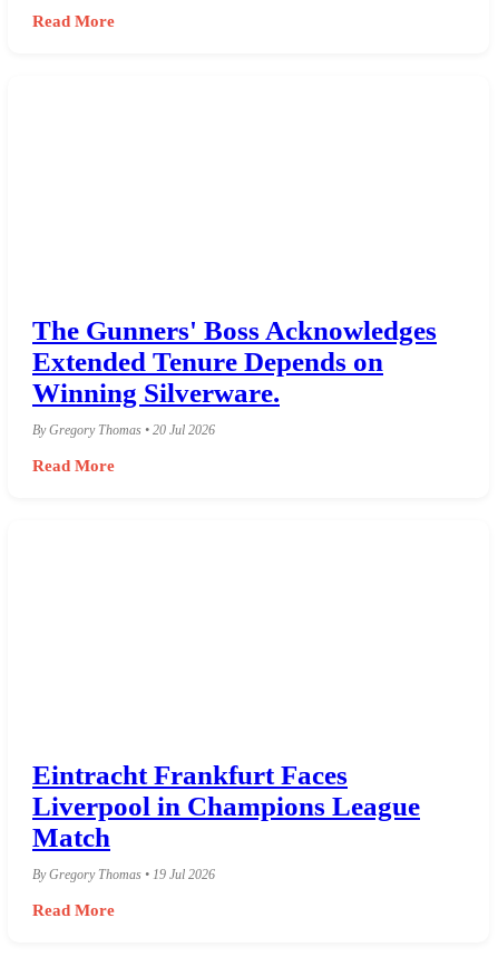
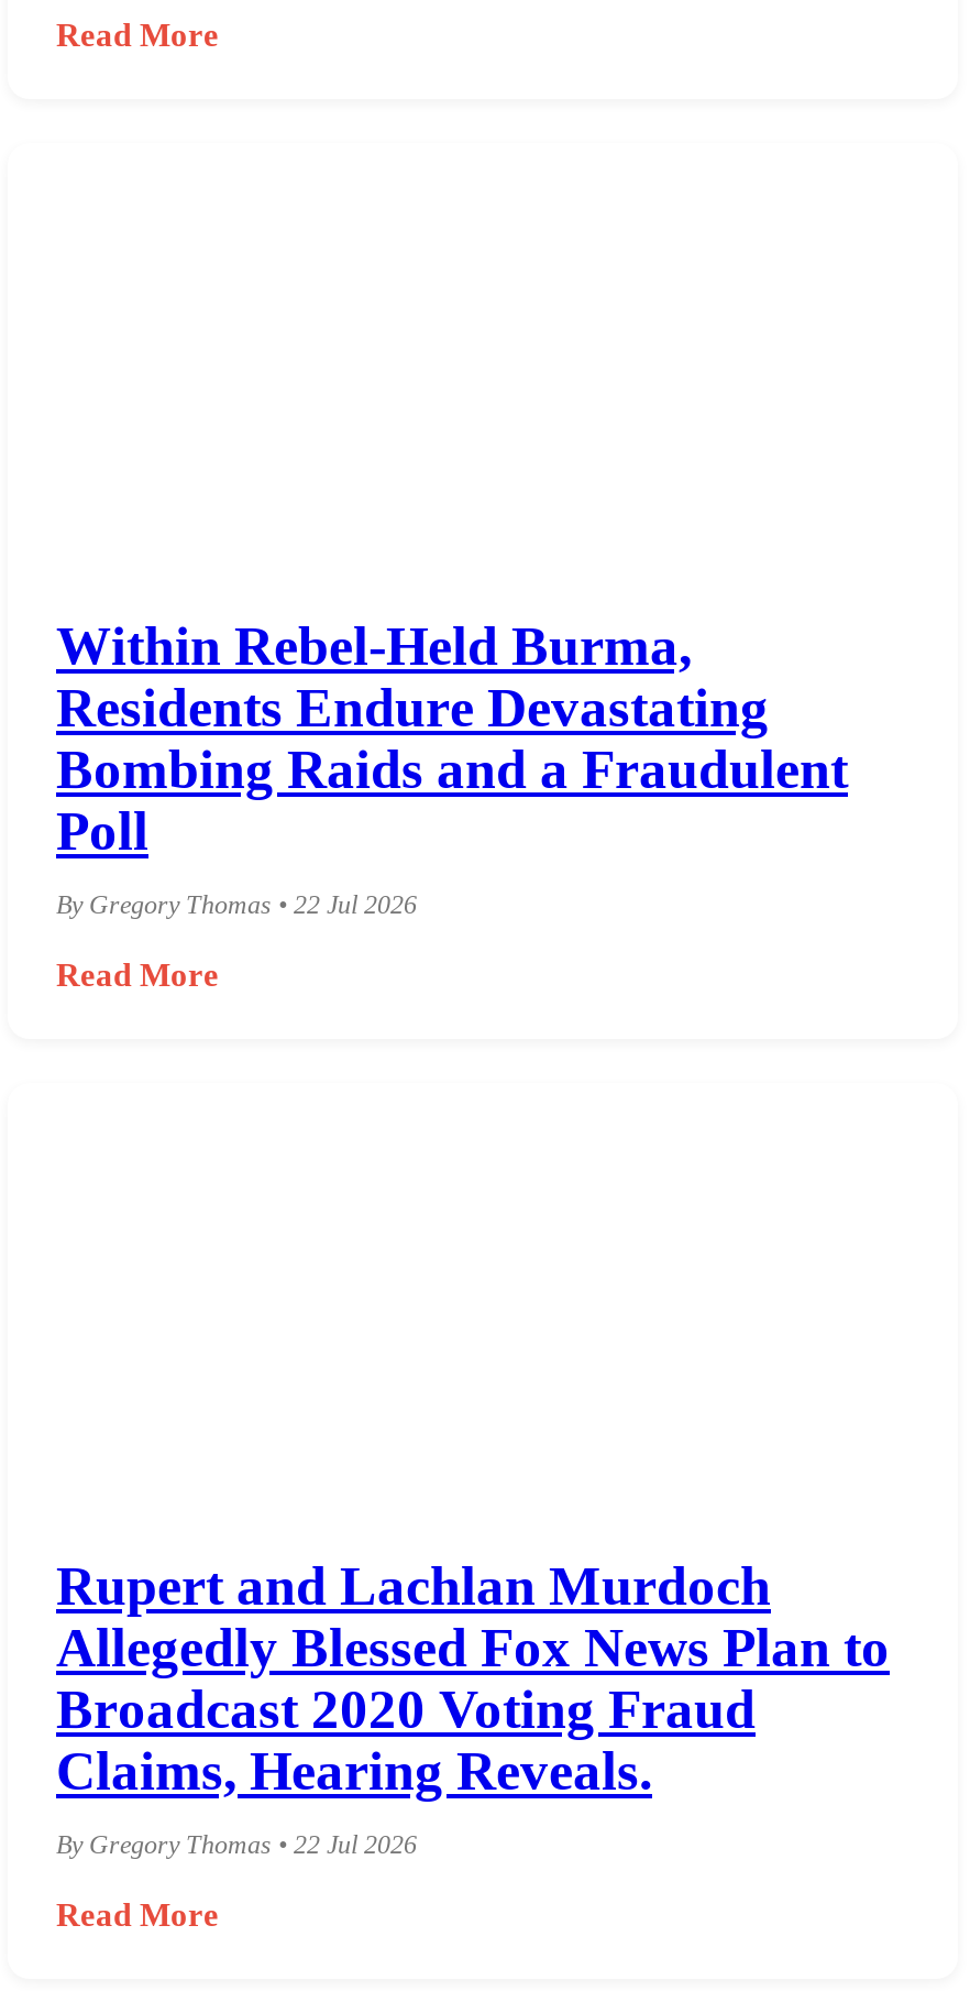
[32,315,437,407] The Gunners' Boss Acknowledges | Extended Tenure Depends on | Winning Silverware. -> [56,616,848,860] Within Rebel-Held Burma, | Residents Endure Devastating | Bombing Raids and a Fraudulent | Poll
[32,422,215,438] By Gregory Thomas • 20 Jul 2026 -> [56,889,417,919] By Gregory Thomas • 22 Jul 2026
[32,759,420,852] Eintracht Frankfurt Faces | Liverpool in Champions League | Match -> [56,1556,890,1800] Rupert and Lachlan Murdoch | Allegedly Blessed Fox News Plan to | Broadcast 2020 Voting Fraud | Claims, Hearing Reveals.
[32,866,215,882] By Gregory Thomas • 19 Jul 2026 -> [56,1829,417,1859] By Gregory Thomas • 22 Jul 2026

